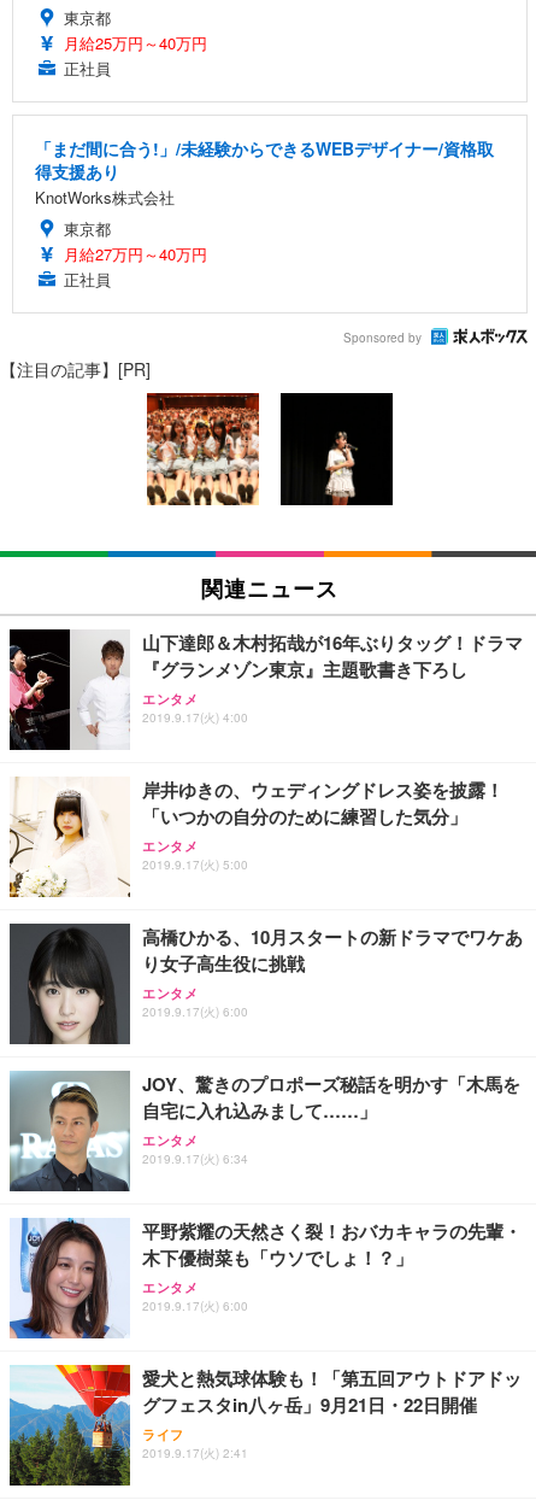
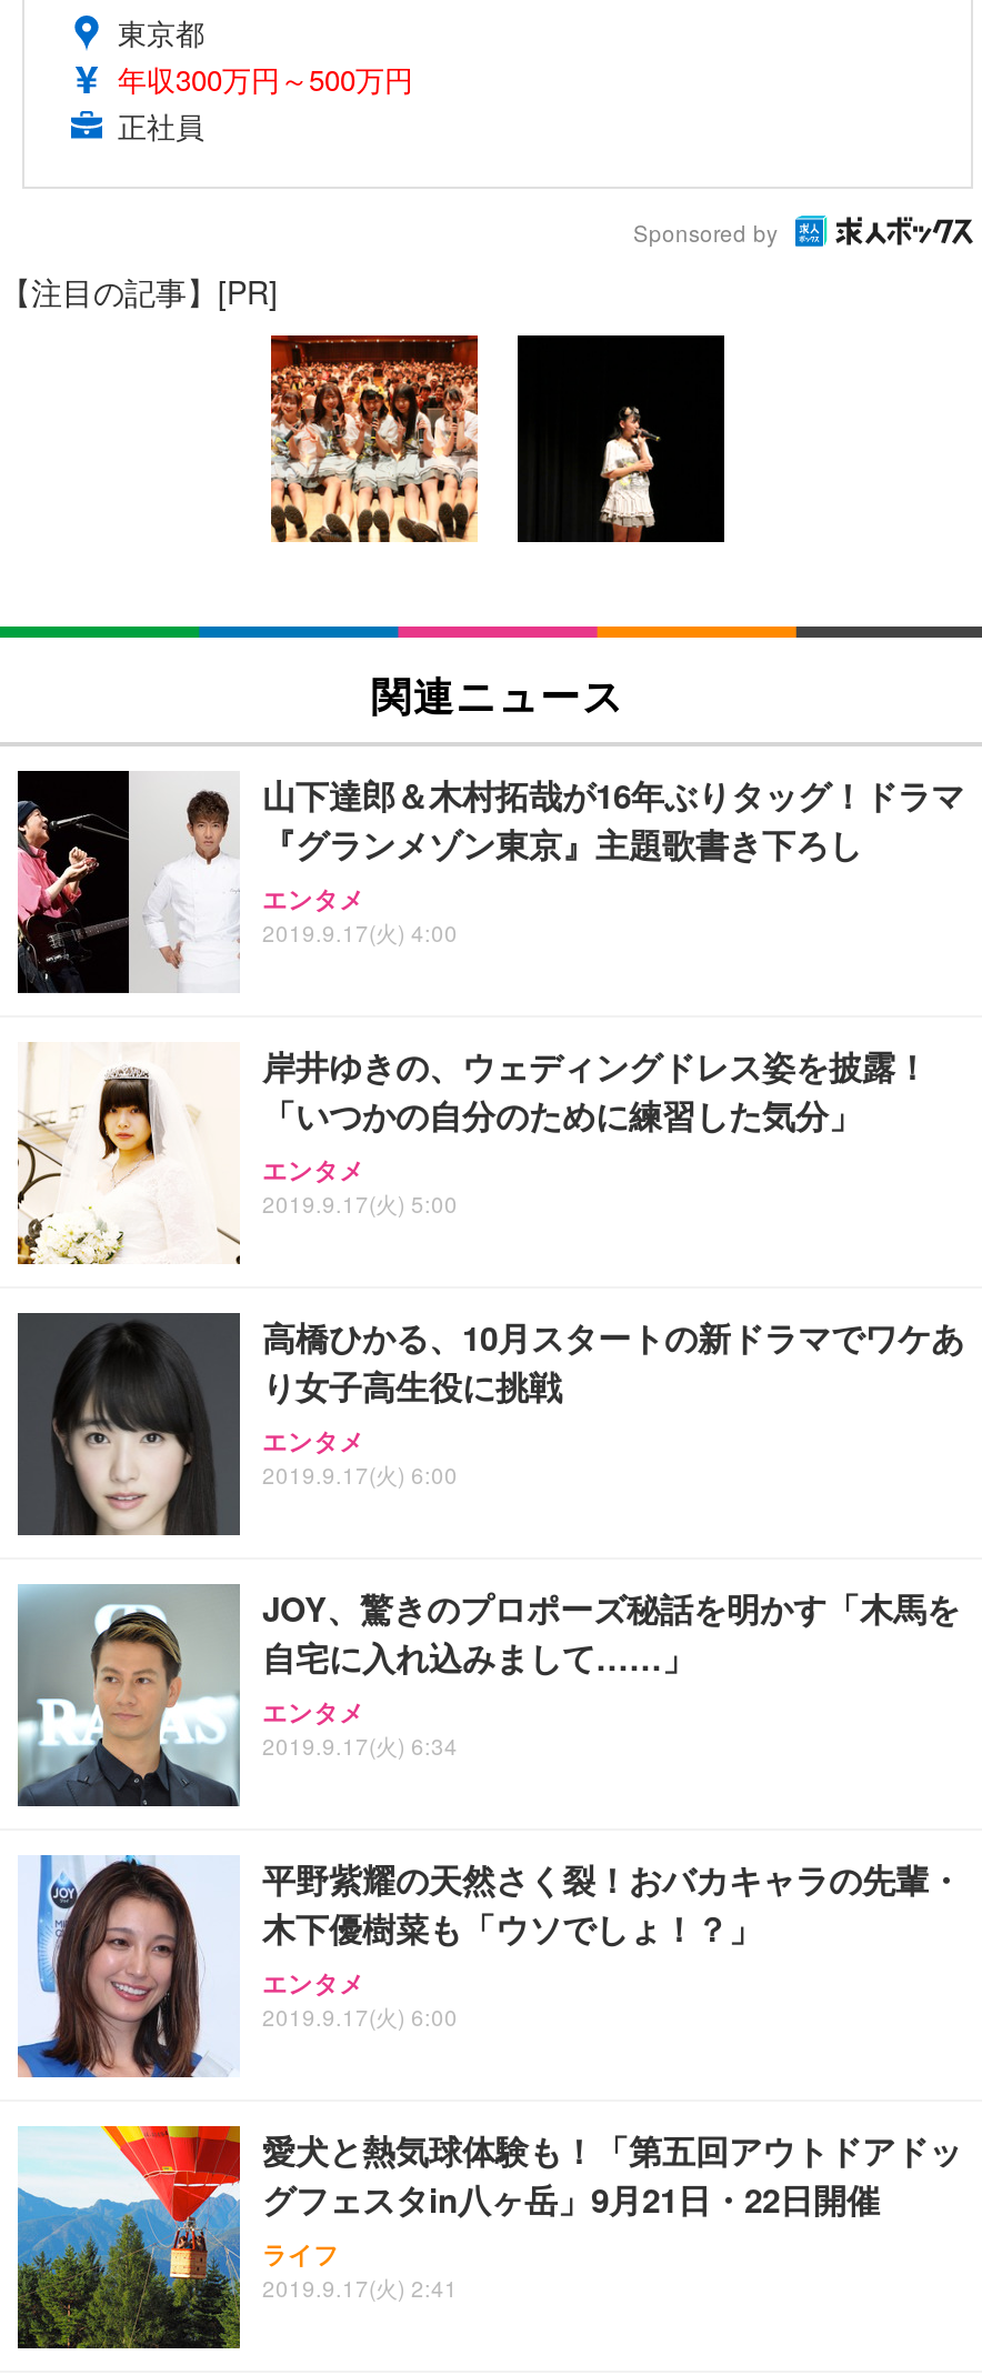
[35,32,494,266] 月給25万円～40万円 | 正社員 | 「まだ間に合う!」/未経験からできるWEBデザイナー/資格取 | 得支援あり | KnotWorks株式会社 | 東京都 | 月給27万円～40万円 -> [118,59,413,101] 年収300万円～500万円

